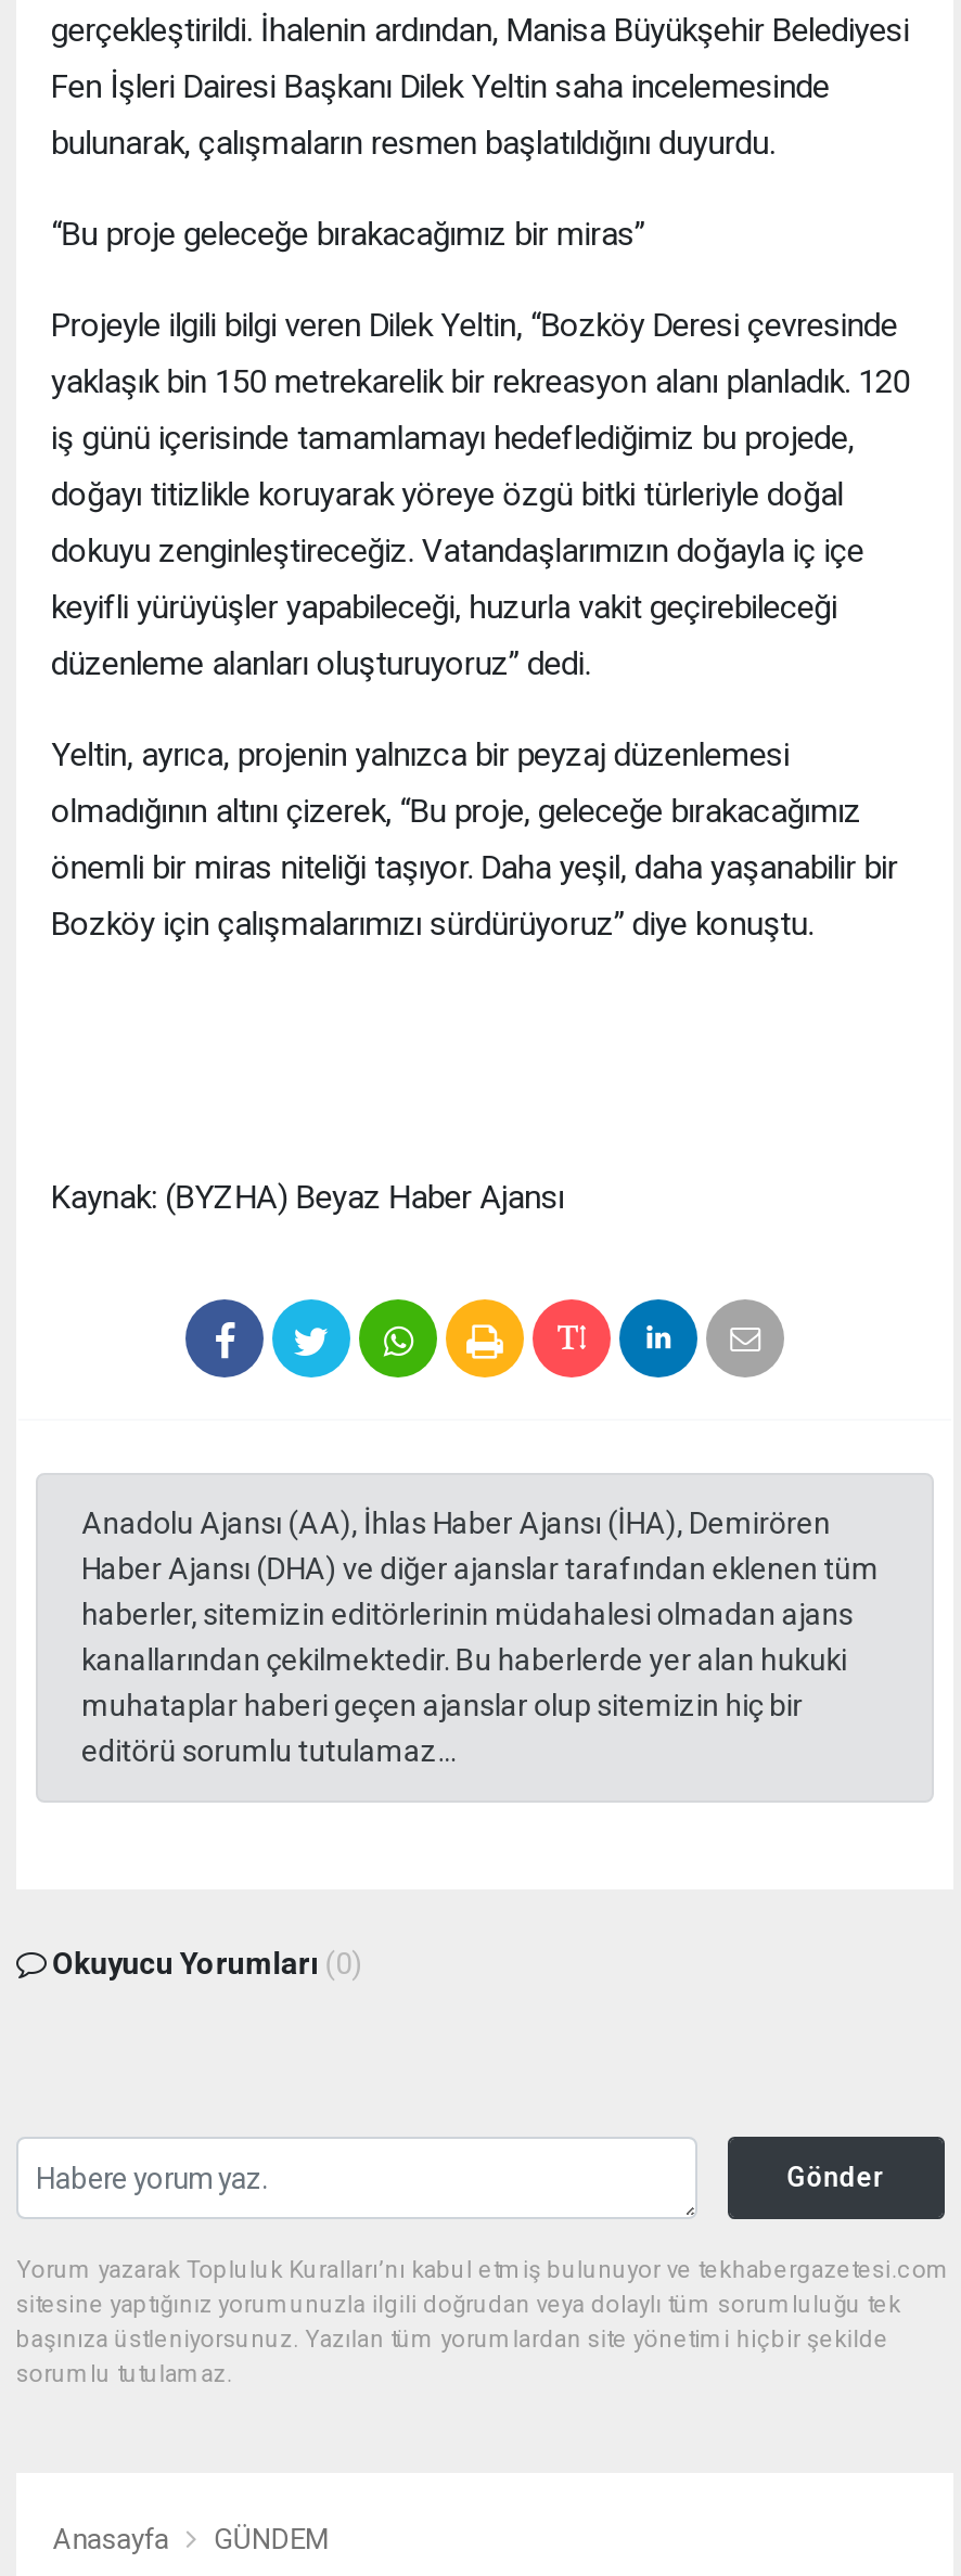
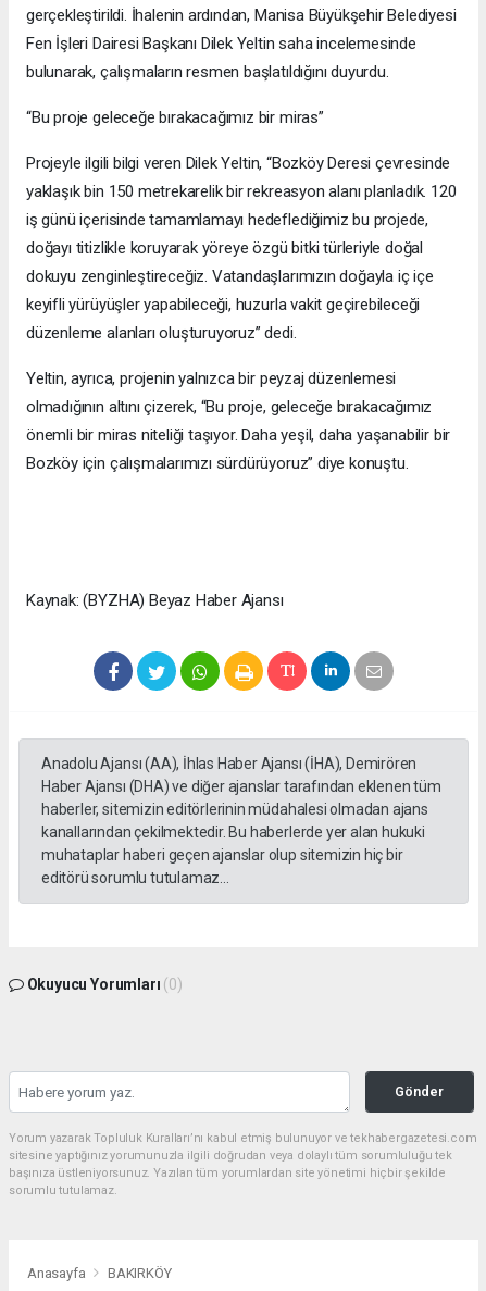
[213,2524,328,2556] GÜNDEM -> [108,1265,171,1282] BAKIRKÖY

